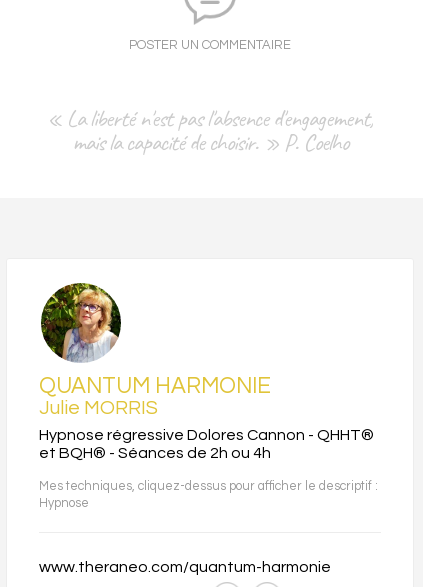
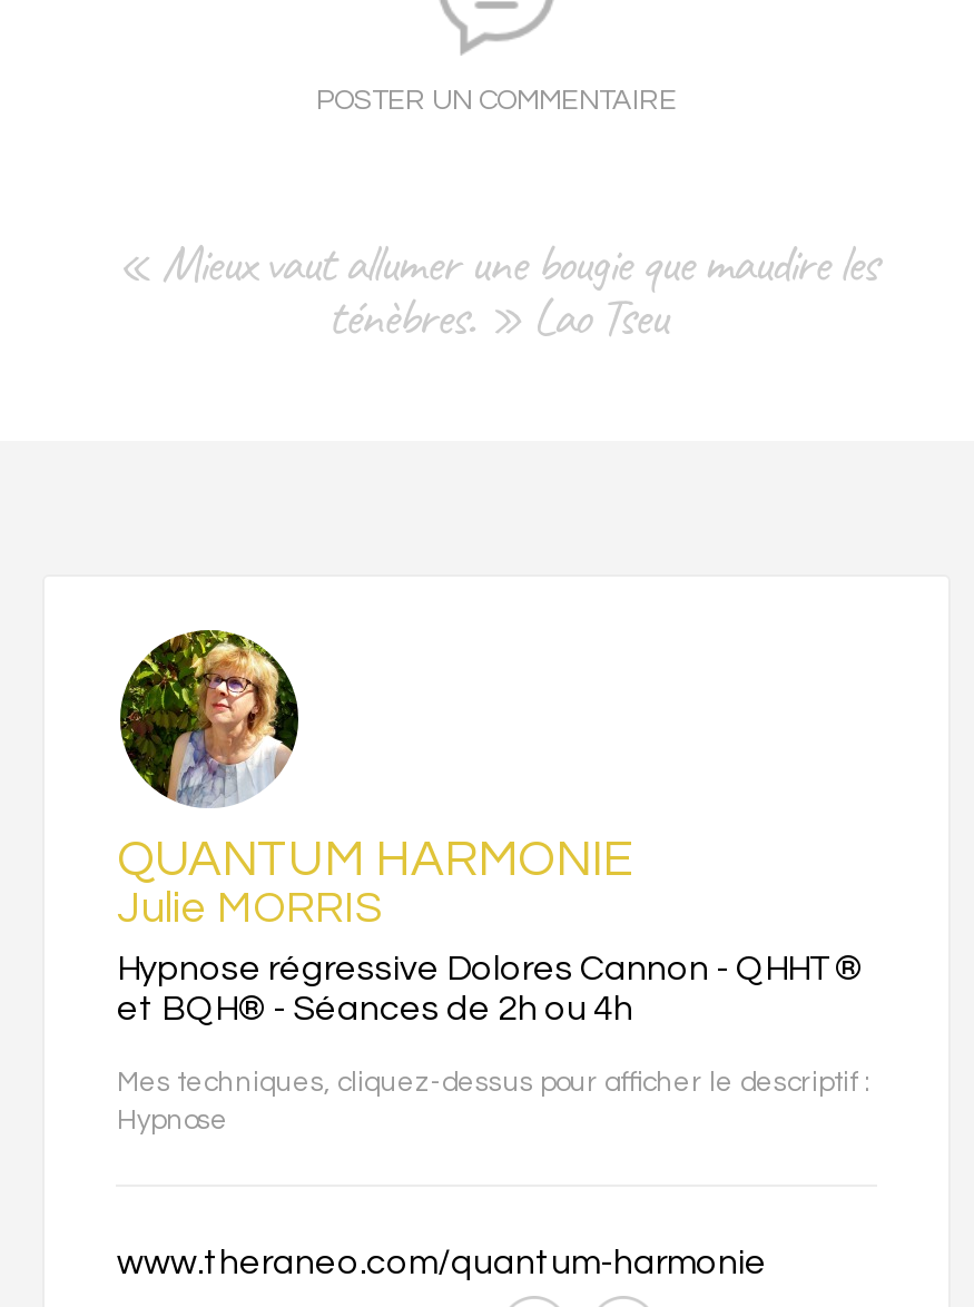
[47,103,373,157] « La liberté n'est pas l'absence d'engagement, | mais la capacité de choisir. » P. Coelho -> [117,230,876,350] « Mieux vaut allumer une bougie que maudire les | ténèbres. » Lao Tseu

